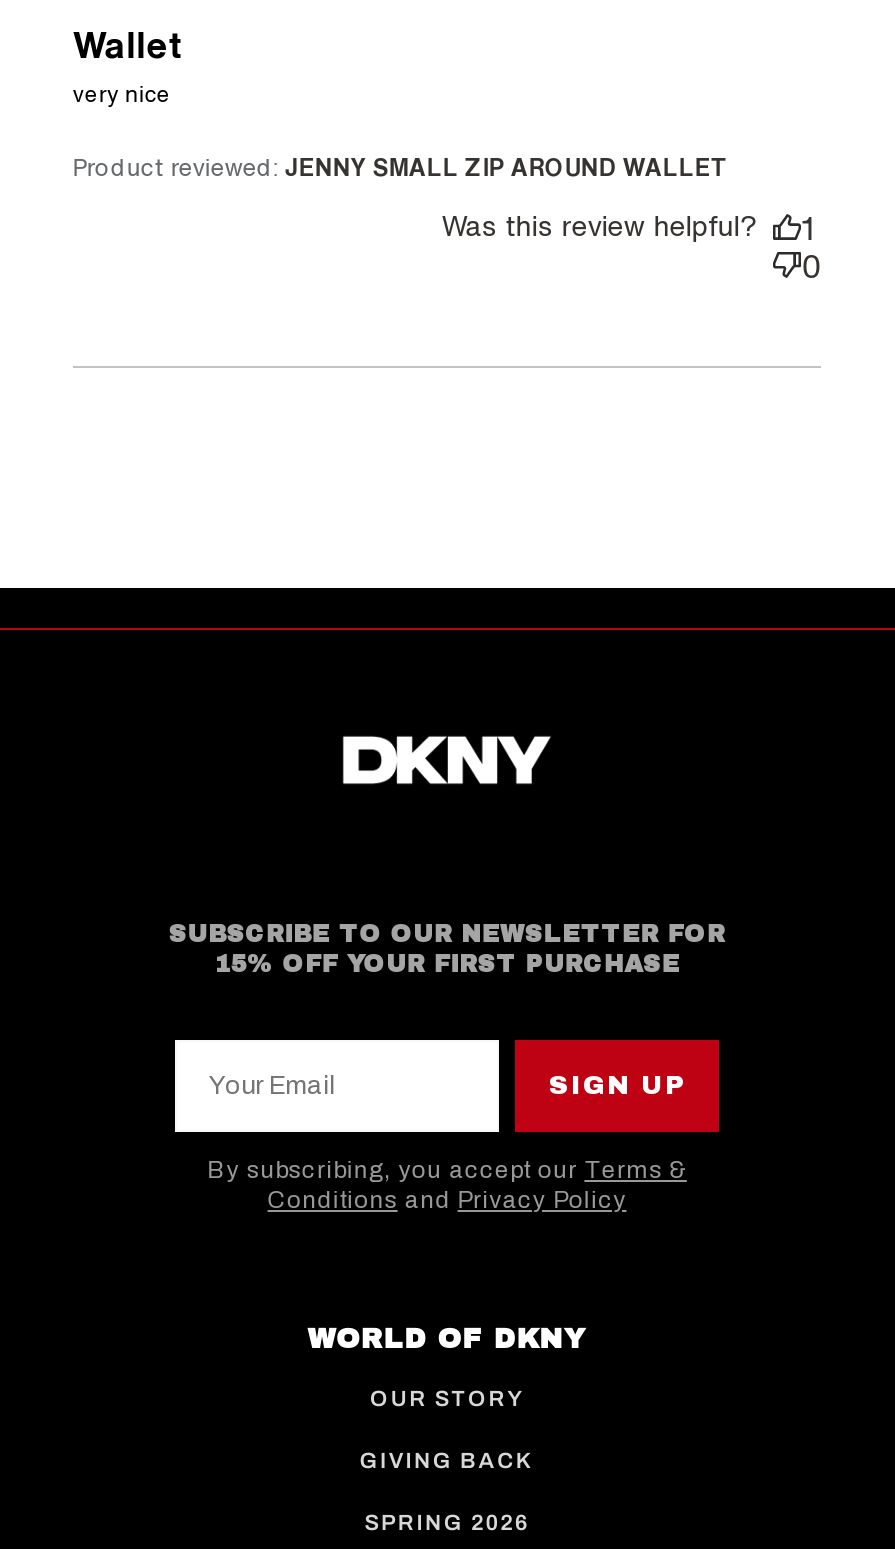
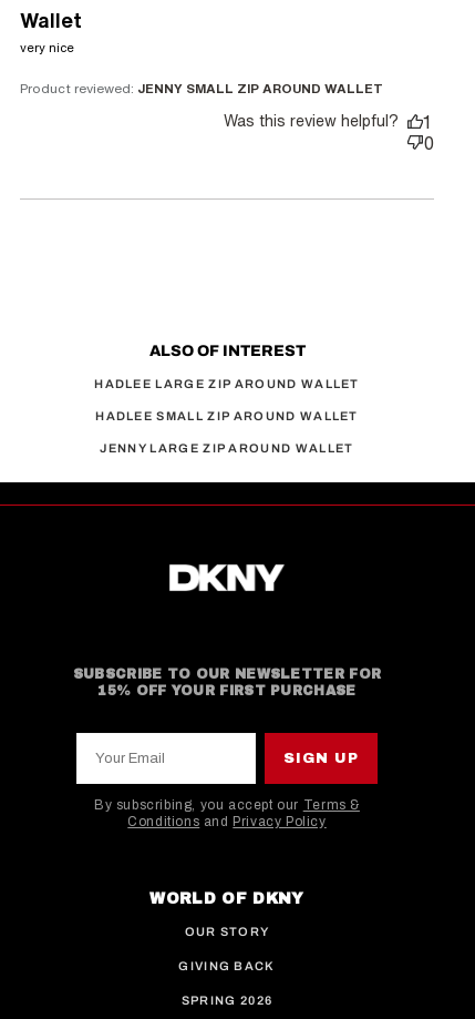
none -> [94,343,360,455] ALSO OF INTEREST | HADLEE LARGE ZIP AROUND WALLET | HADLEE SMALL ZIP AROUND WALLET | JENNY LARGE ZIP AROUND WALLET

